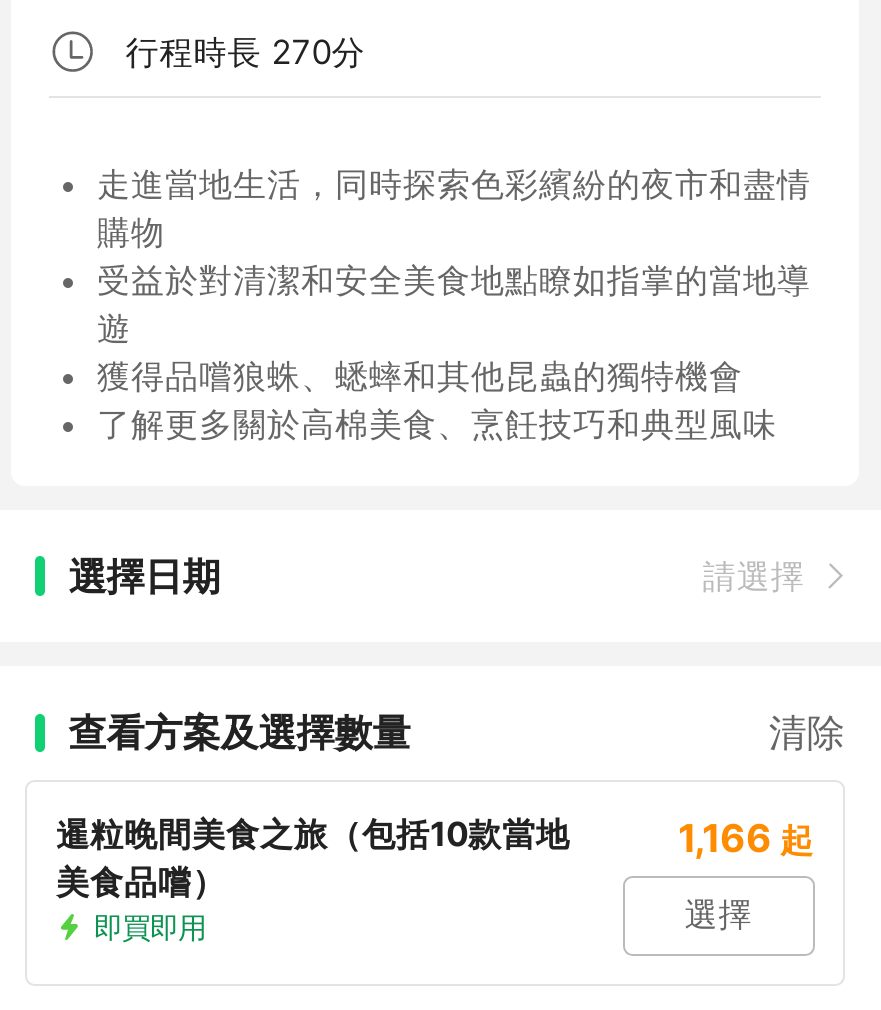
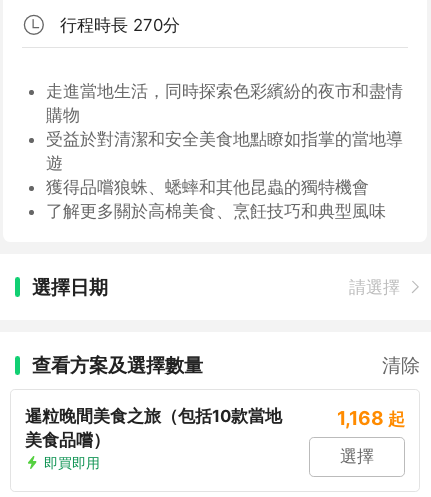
[678,814,814,862] 1,166 起 -> [336,406,404,430] 1,168 起

